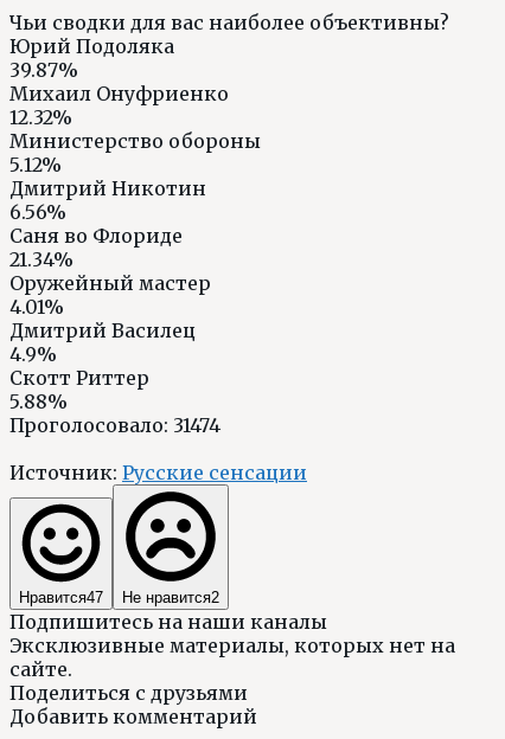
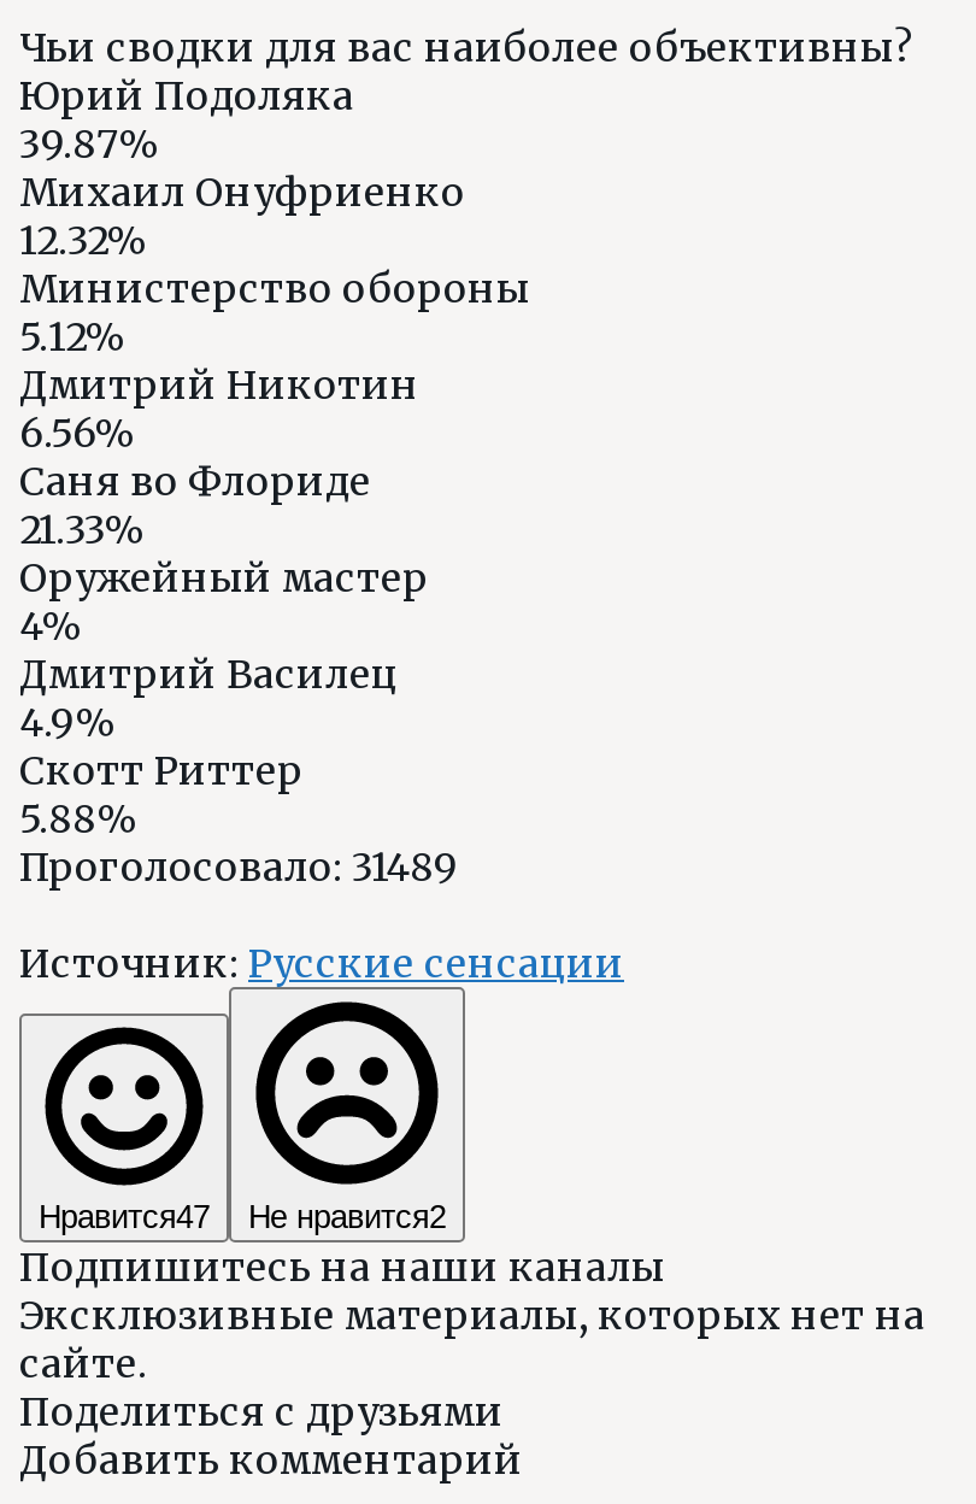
[9,247,73,271] 21.34% -> [19,504,145,553] 21.33%
[9,295,64,318] 4.01% -> [19,601,82,649] 4%
[9,413,220,437] Проголосовало: 31474 -> [19,842,458,890] Проголосовало: 31489

